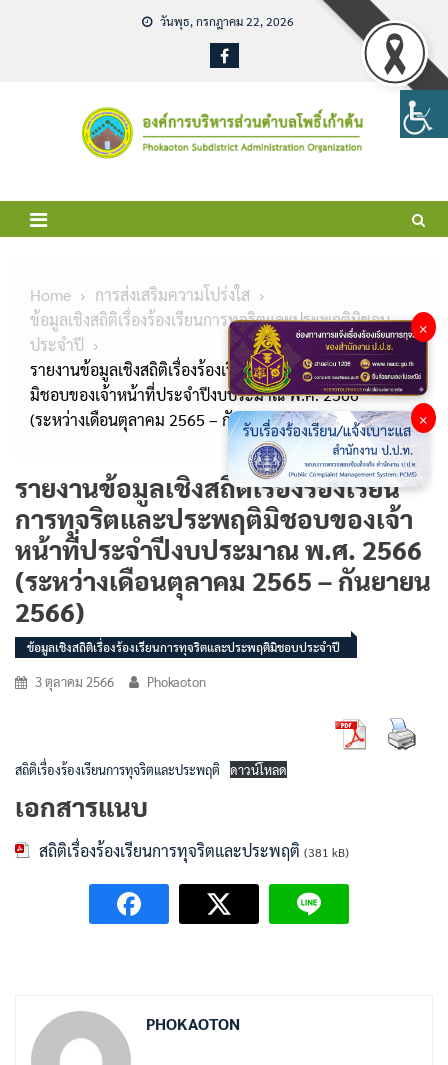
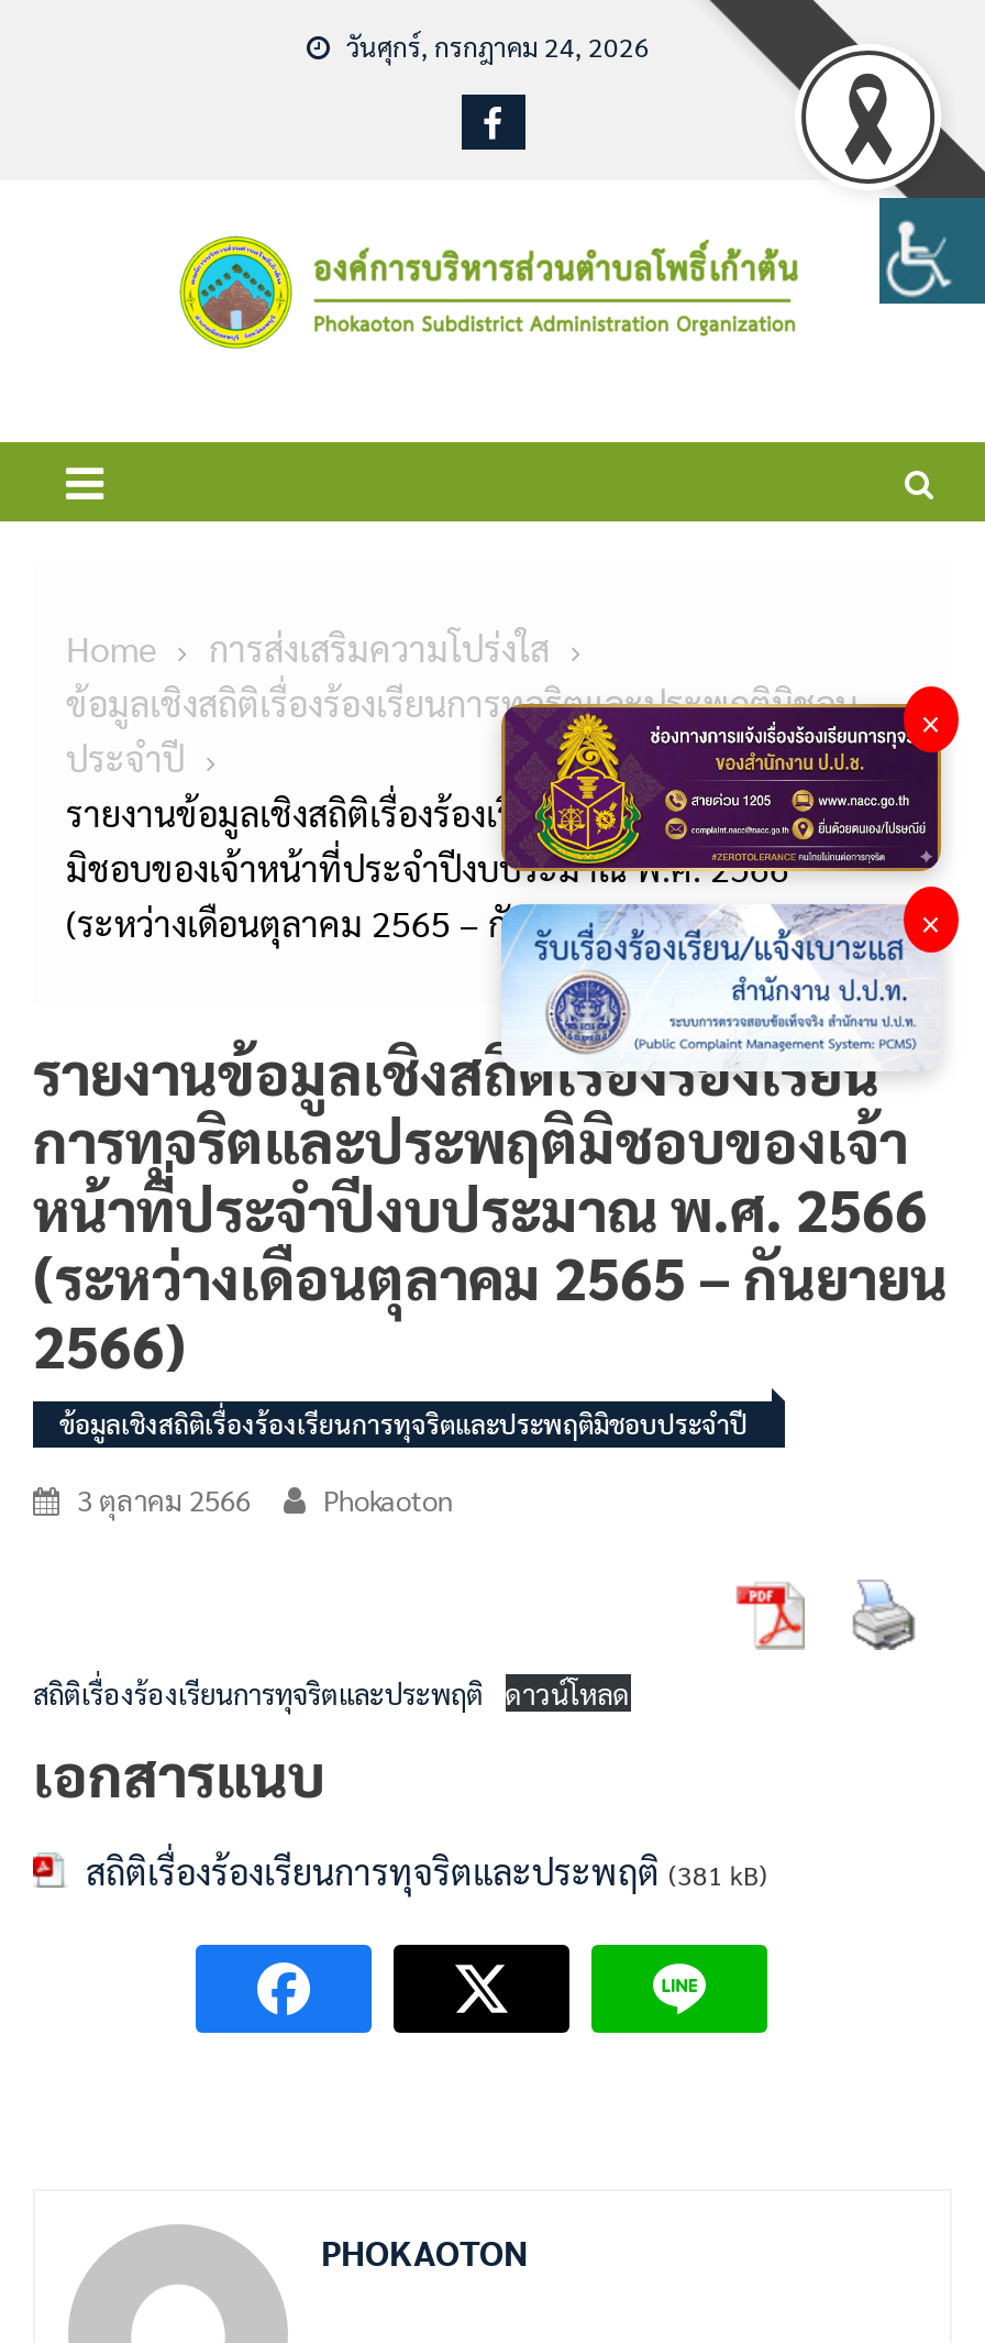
[159,13,293,29] วันพุธ, กรกฎาคม 22, 2026 -> [346,29,650,64] วันศุกร์, กรกฎาคม 24, 2026

